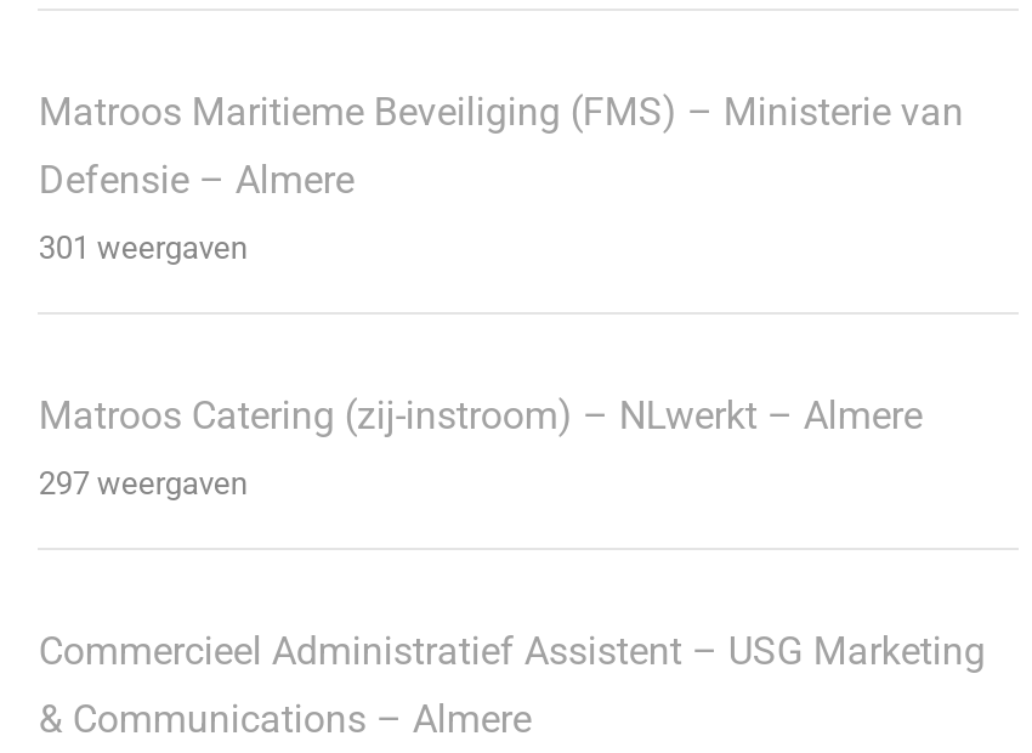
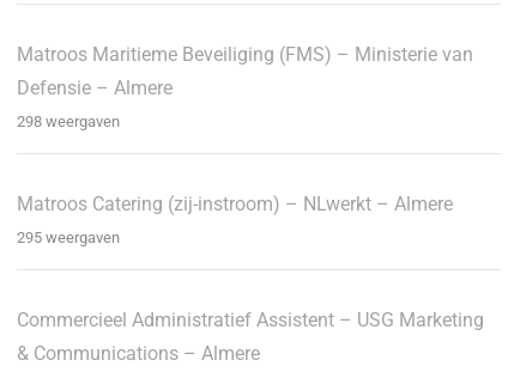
[39,229,247,265] 301 weergaven -> [17,113,120,130] 298 weergaven
[39,464,247,501] 297 weergaven -> [17,229,120,247] 295 weergaven

